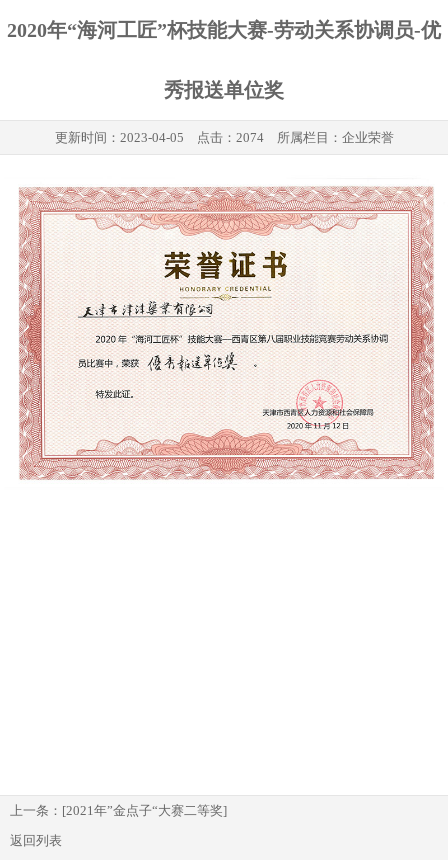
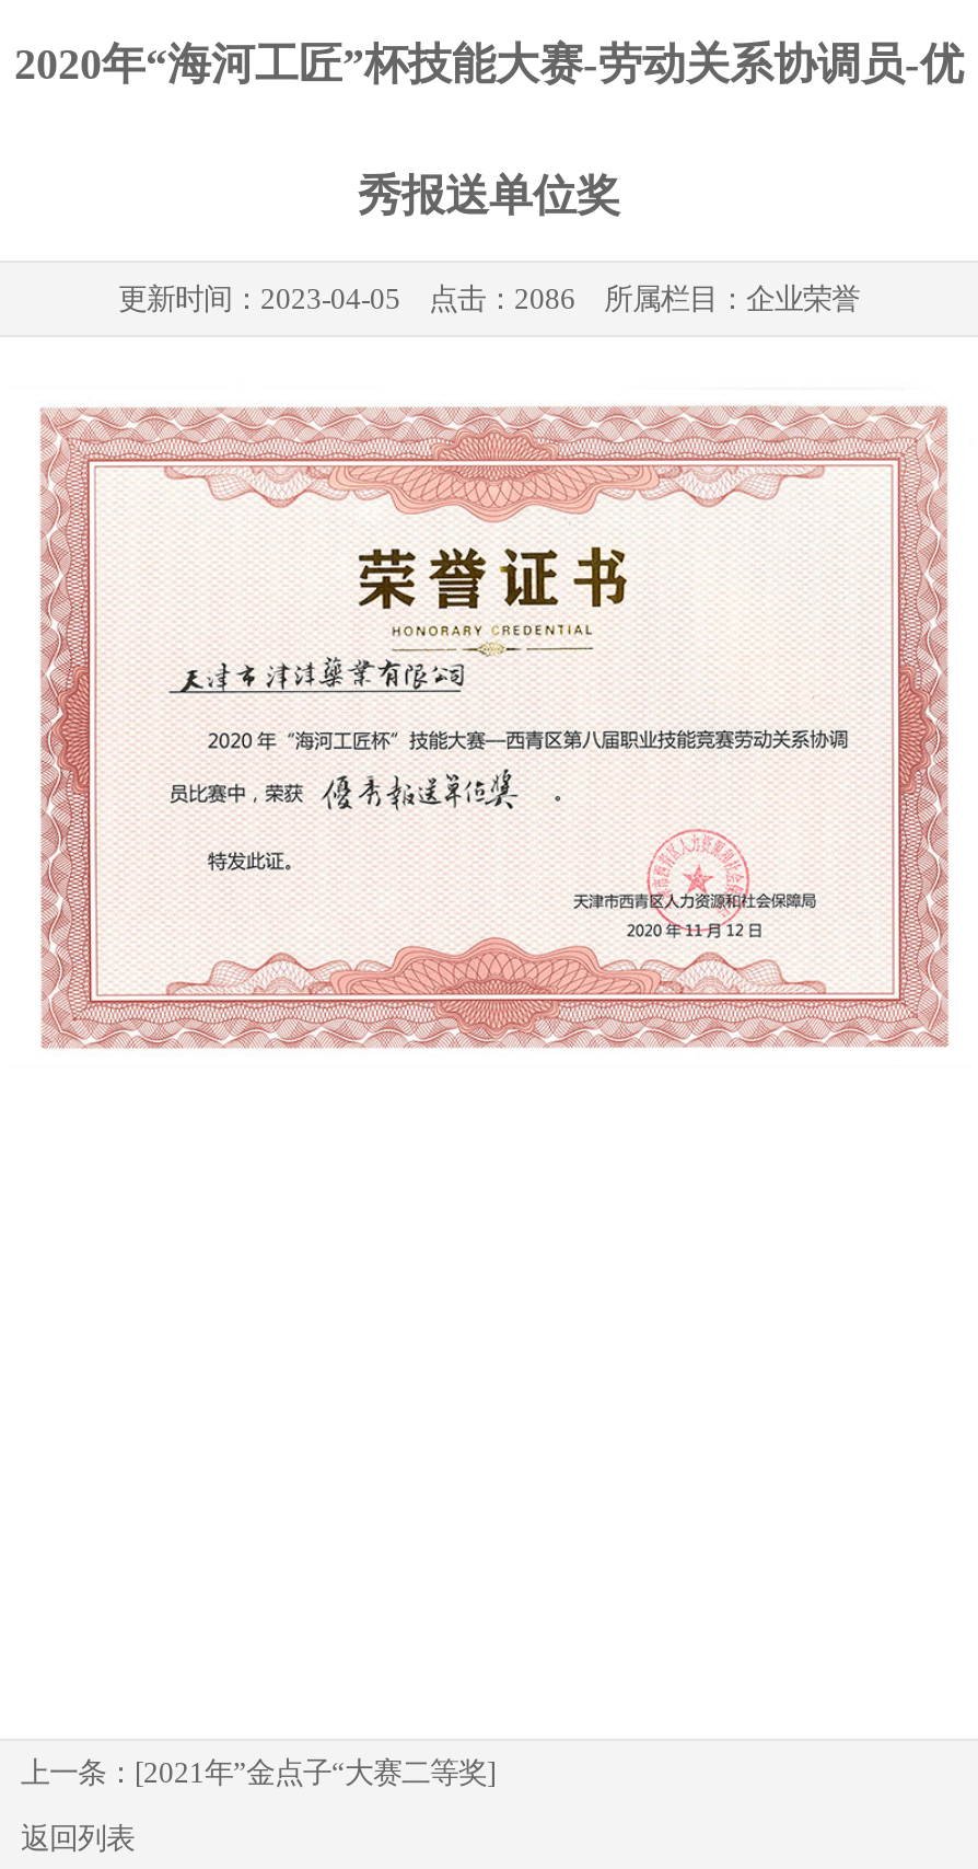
[54,130,393,145] 更新时间：2023-04-05点击：2074 所属栏目：企业荣誉 -> [118,282,860,315] 更新时间：2023-04-05点击：2086 所属栏目：企业荣誉

